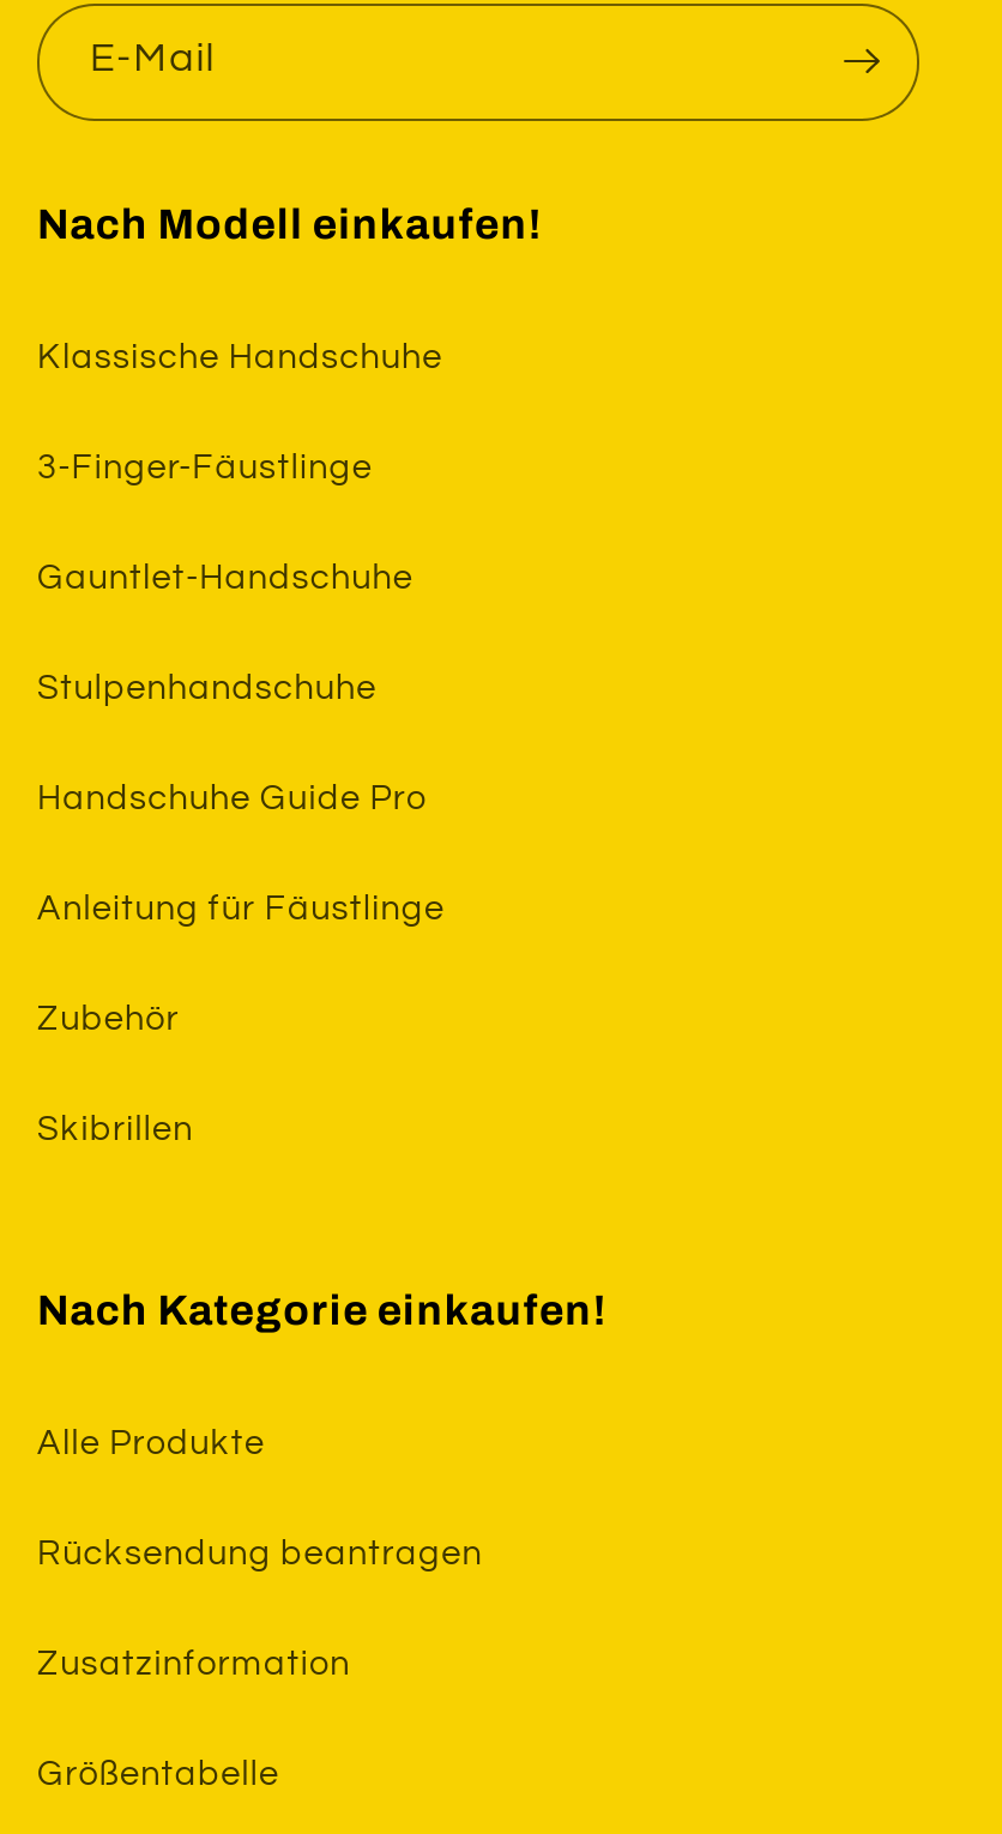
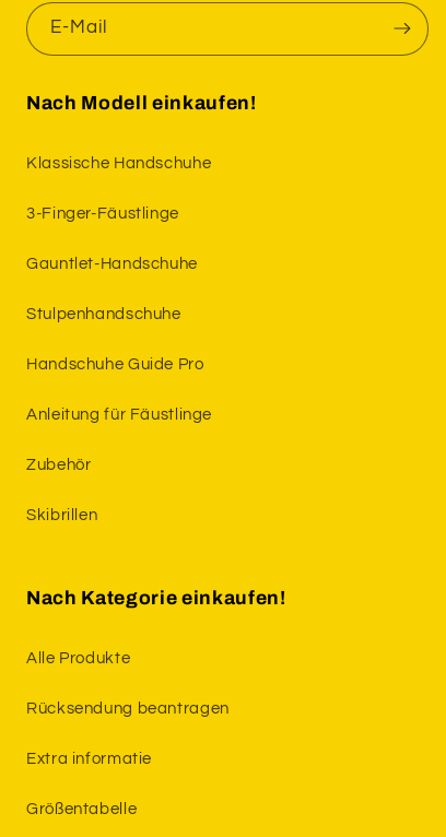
[37,1647,350,1683] Zusatzinformation -> [26,751,152,768] Extra informatie

